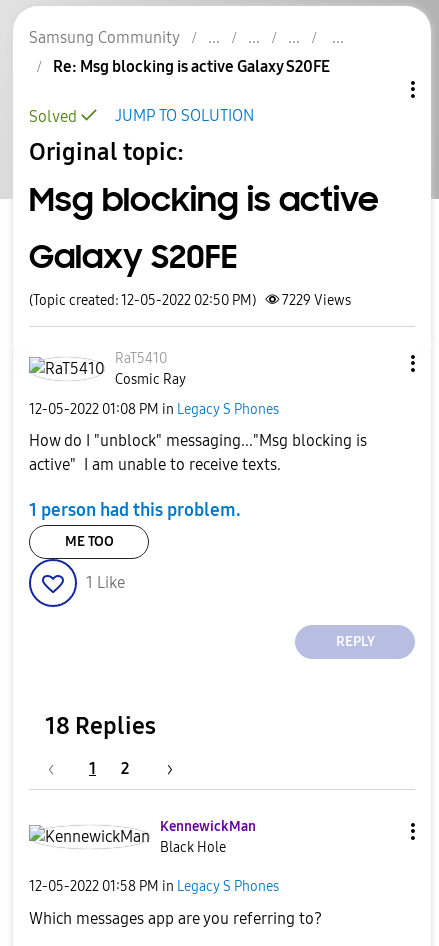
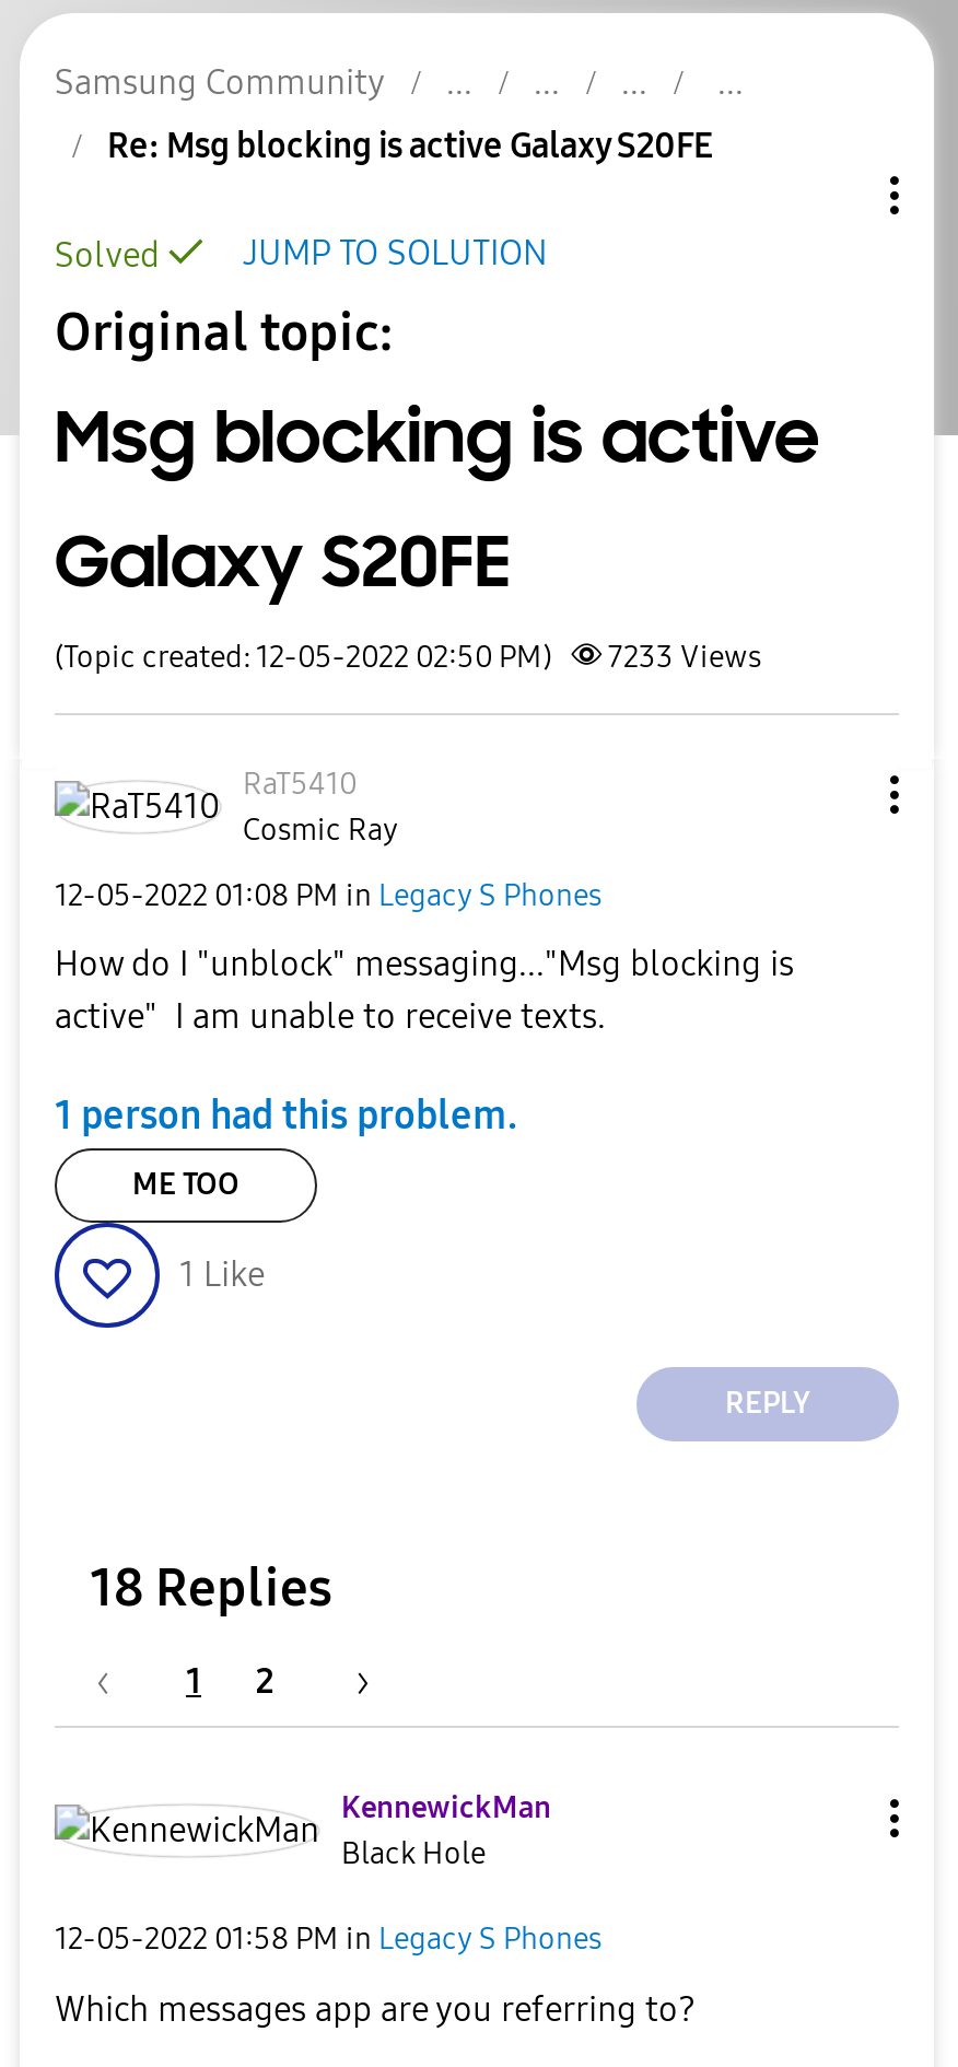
[29,292,351,309] (Topic created: 12-05-2022 02:50 PM) 7229 Views -> [55,639,761,676] (Topic created: 12-05-2022 02:50 PM) 7233 Views

